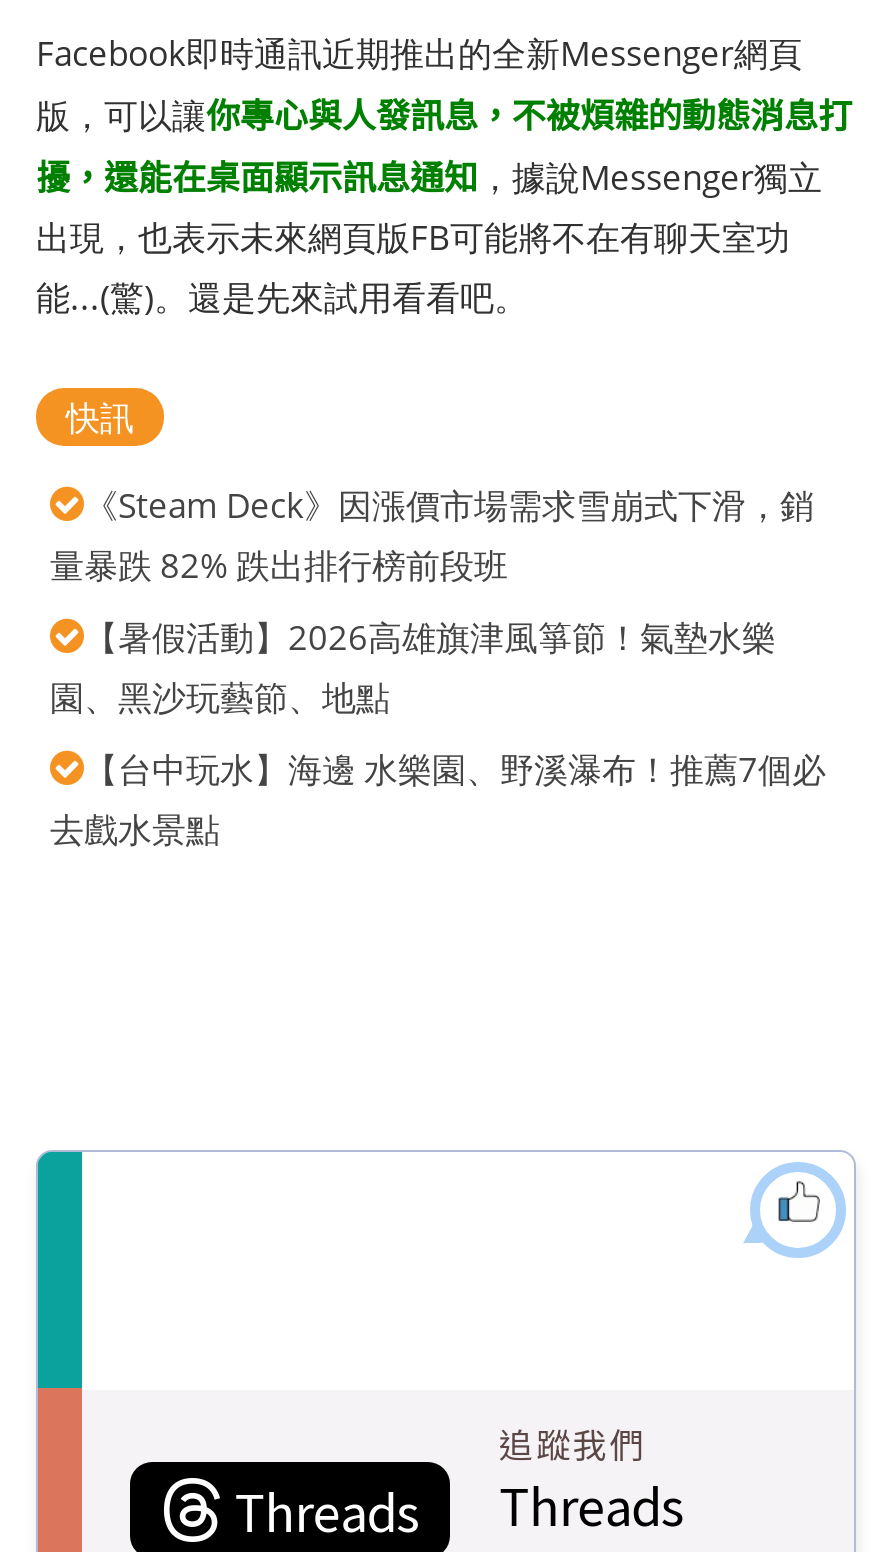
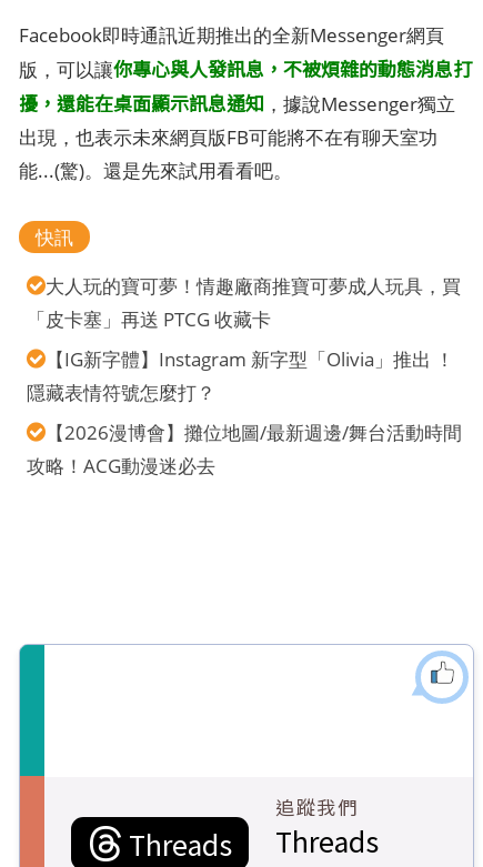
[50,483,814,589] 《Steam Deck》因漲價市場需求雪崩式下滑，銷 | 量暴跌 82% 跌出排行榜前段班 -> [27,274,461,332] 大人玩的寶可夢！情趣廠商推寶可夢成人玩具，買 | 「皮卡塞」再送 PTCG 收藏卡
[50,615,776,721] 【暑假活動】2026高雄旗津風箏節！氣墊水樂 | 園、黑沙玩藝節、地點 -> [27,347,454,406] 【IG新字體】Instagram 新字型「Olivia」推出 ！ | 隱藏表情符號怎麼打？
[50,747,826,853] 【台中玩水】海邊 水樂園、野溪瀑布！推薦7個必 | 去戲水景點 -> [27,420,462,479] 【2026漫博會】攤位地圖/最新週邊/舞台活動時間 | 攻略！ACG動漫迷必去

